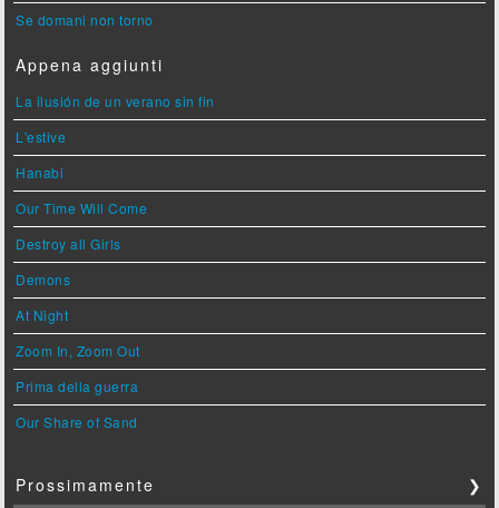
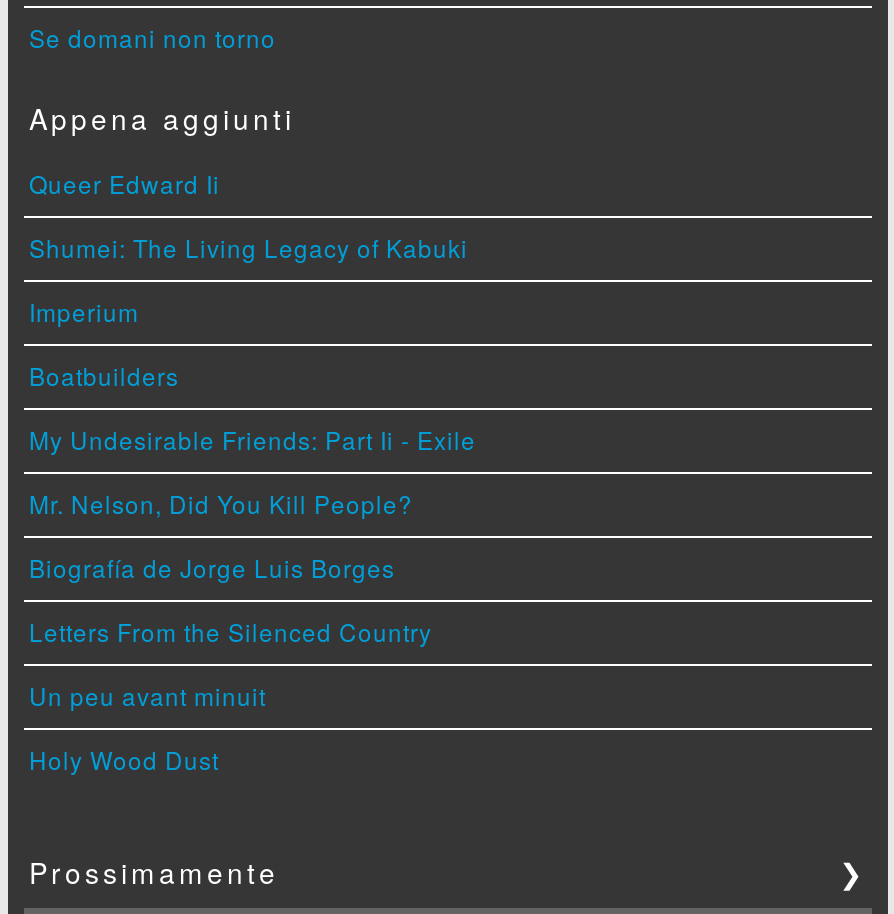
[16,92,215,111] La ilusión de un verano sin fin -> [29,167,220,201] Queer Edward Ii
[16,128,66,146] L'estive -> [29,231,468,265] Shumei: The Living Legacy of Kabuki
[16,163,64,182] Hanabi -> [29,295,139,329] Imperium
[16,199,148,218] Our Time Will Come -> [29,359,179,393] Boatbuilders
[16,235,121,253] Destroy all Girls -> [29,423,476,457] My Undesirable Friends: Part Ii - Exile
[16,270,71,289] Demons -> [29,487,413,521] Mr. Nelson, Did You Kill People?
[16,306,69,325] At Night -> [29,551,395,585] Biografía de Jorge Luis Borges
[16,341,140,360] Zoom In, Zoom Out -> [29,615,432,649] Letters From the Silenced Country
[16,377,139,396] Prima della guerra -> [29,679,266,713] Un peu avant minuit
[16,413,138,432] Our Share of Sand -> [29,743,219,777] Holy Wood Dust

